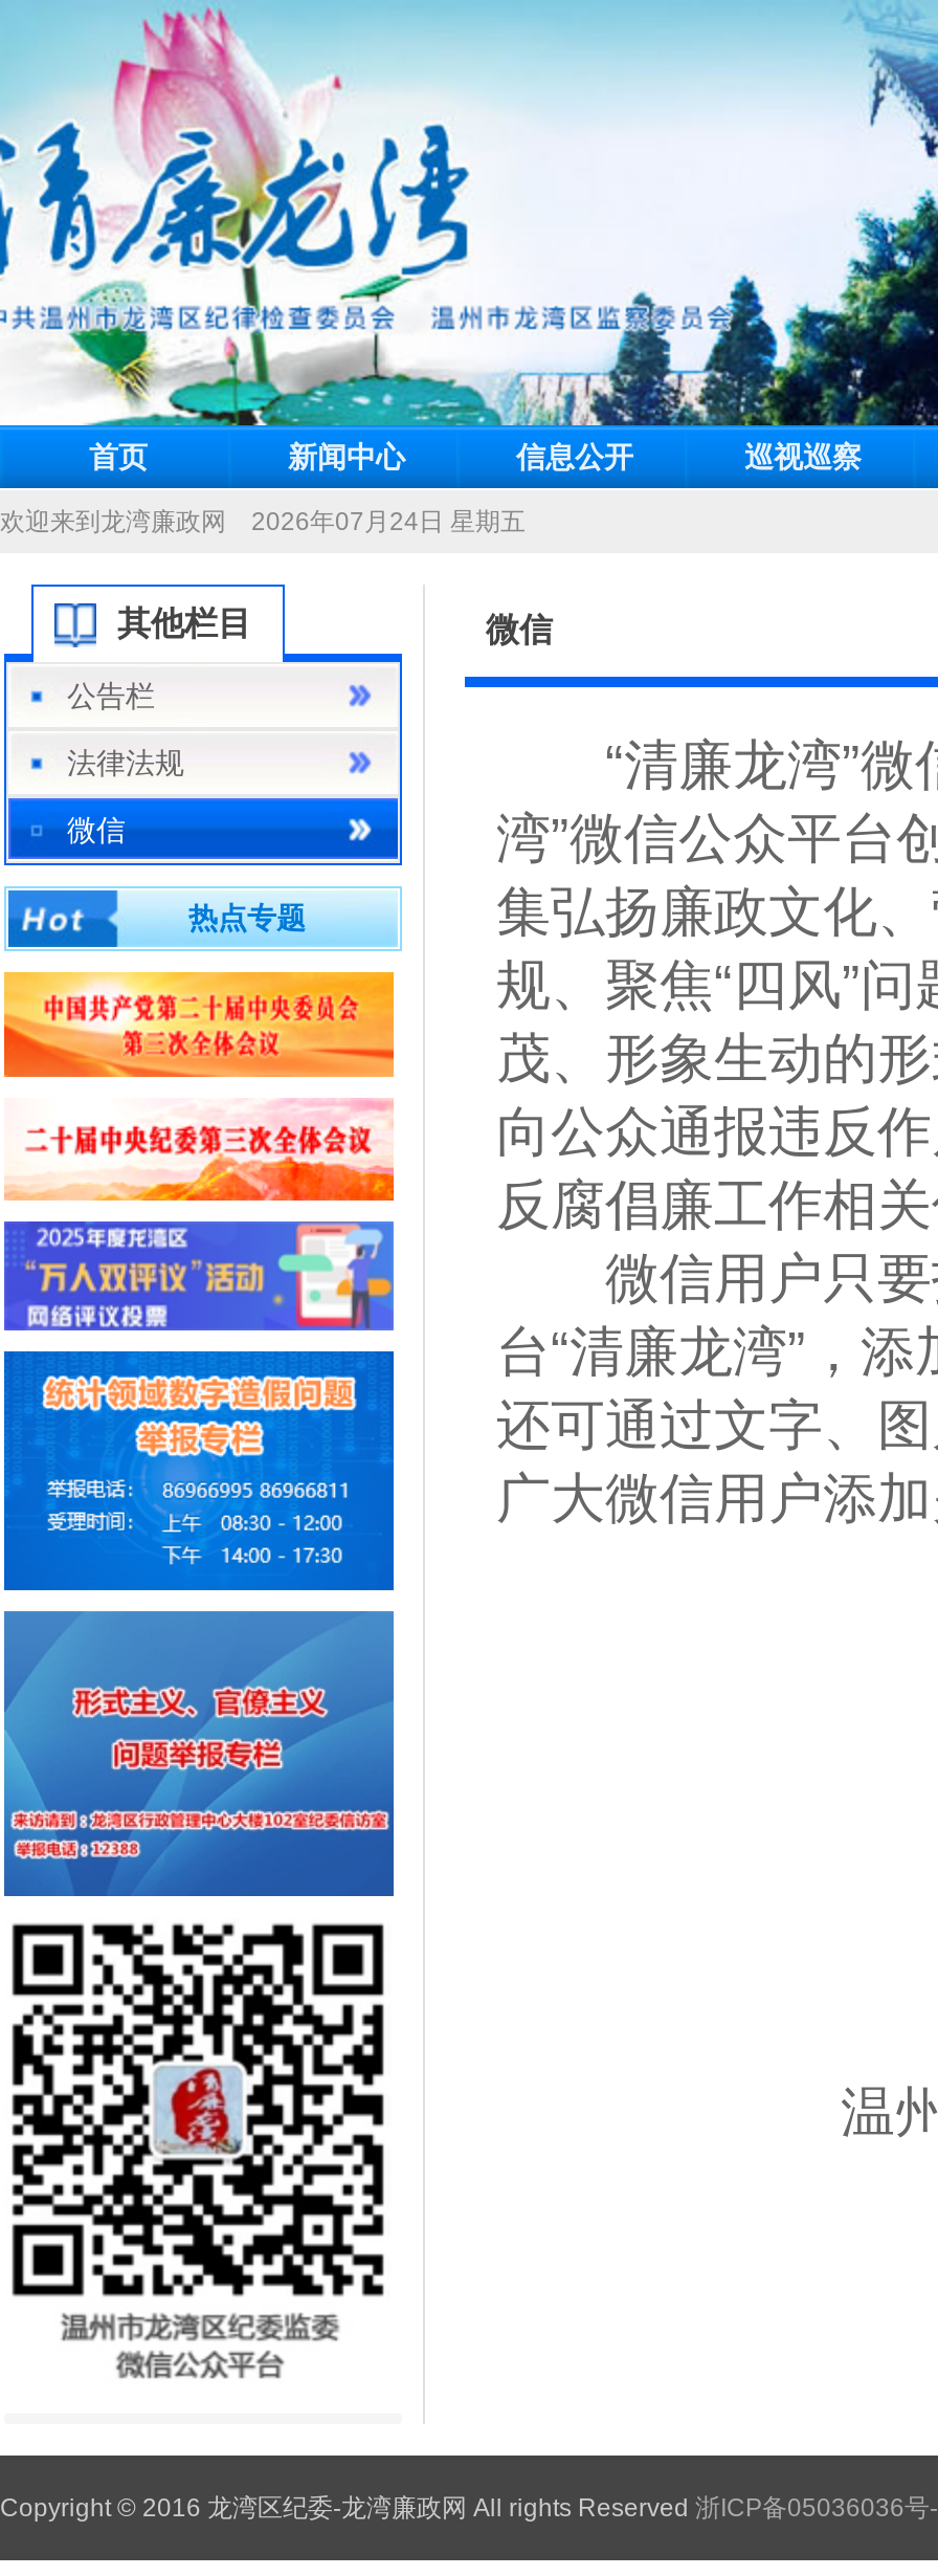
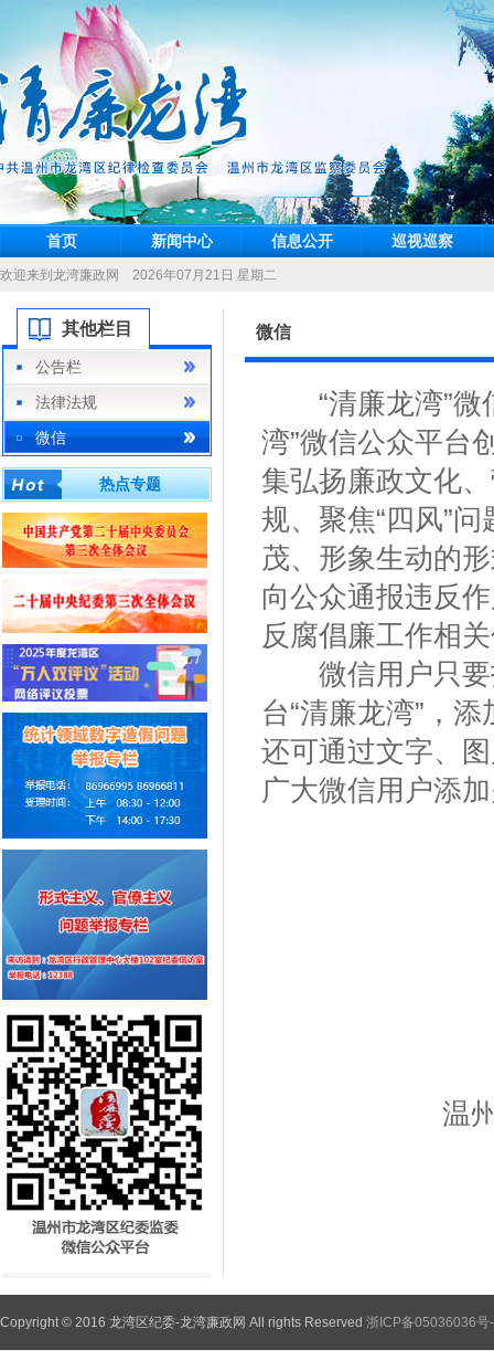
[0,507,526,536] 欢迎来到龙湾廉政网 2026年07月24日 星期五 -> [0,267,277,283] 欢迎来到龙湾廉政网 2026年07月21日 星期二

